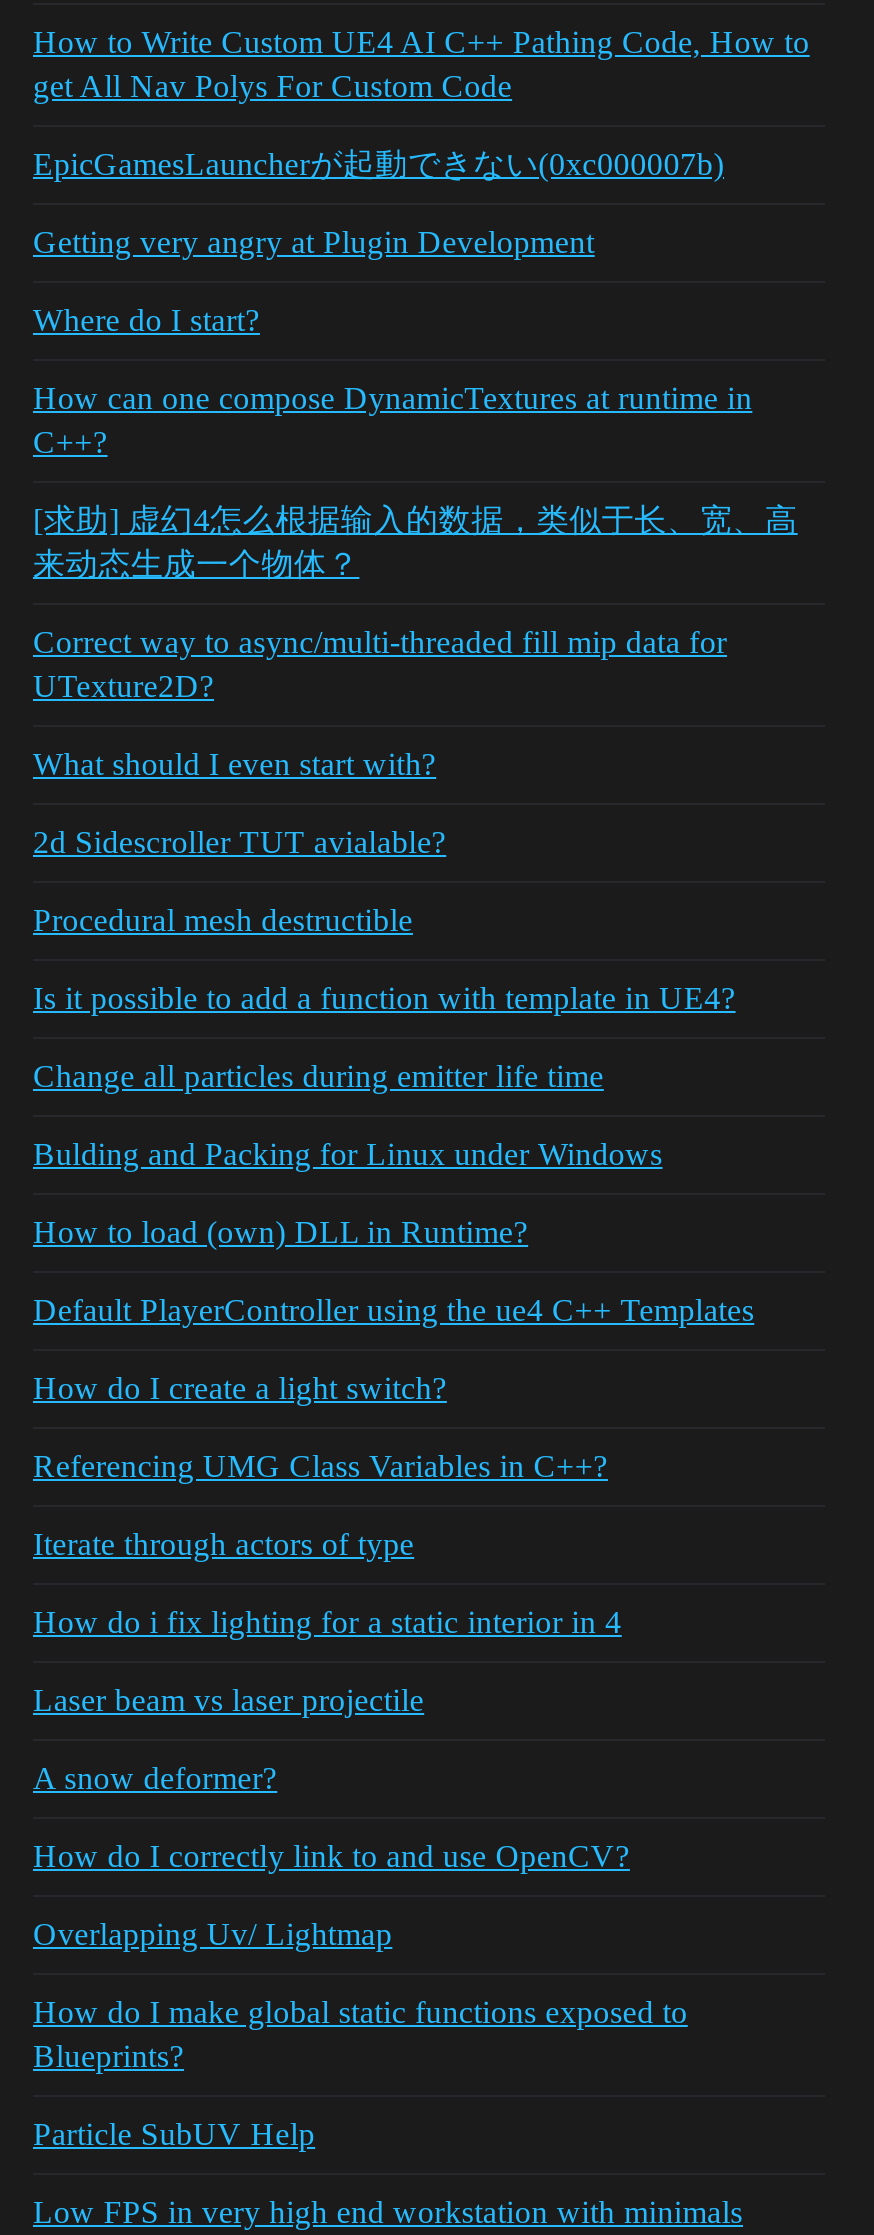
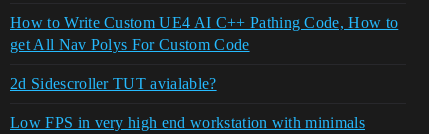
[33,147,798,781] EpicGamesLauncherが起動できない(0xc000007b) | Getting very angry at Plugin Development | Where do I start? | How can one compose DynamicTextures at runtime in | C++? | [求助] 虚幻4怎么根据输入的数据，类似于长、宽、高 | 来动态生成一个物体？ | Correct way to async/multi-threaded fill mip data for | UTexture2D? | What should I even start with? -> none
[33,903,754,2151] Procedural mesh destructible | Is it possible to add a function with template in UE4? | Change all particles during emitter life time | Bulding and Packing for Linux under Windows | How to load (own) DLL in Runtime? | Default PlayerController using the ue4 C++ Templates | How do I create a light switch? | Referencing UMG Class Variables in C++? | Iterate through actors of type | How do i fix lighting for a static interior in 4 | Laser beam vs laser projectile | A snow deformer? | How do I correctly link to and use OpenCV? | Overlapping Uv/ Lightmap | How do I make global static functions exposed to | Blueprints? | Particle SubUV Help -> none

